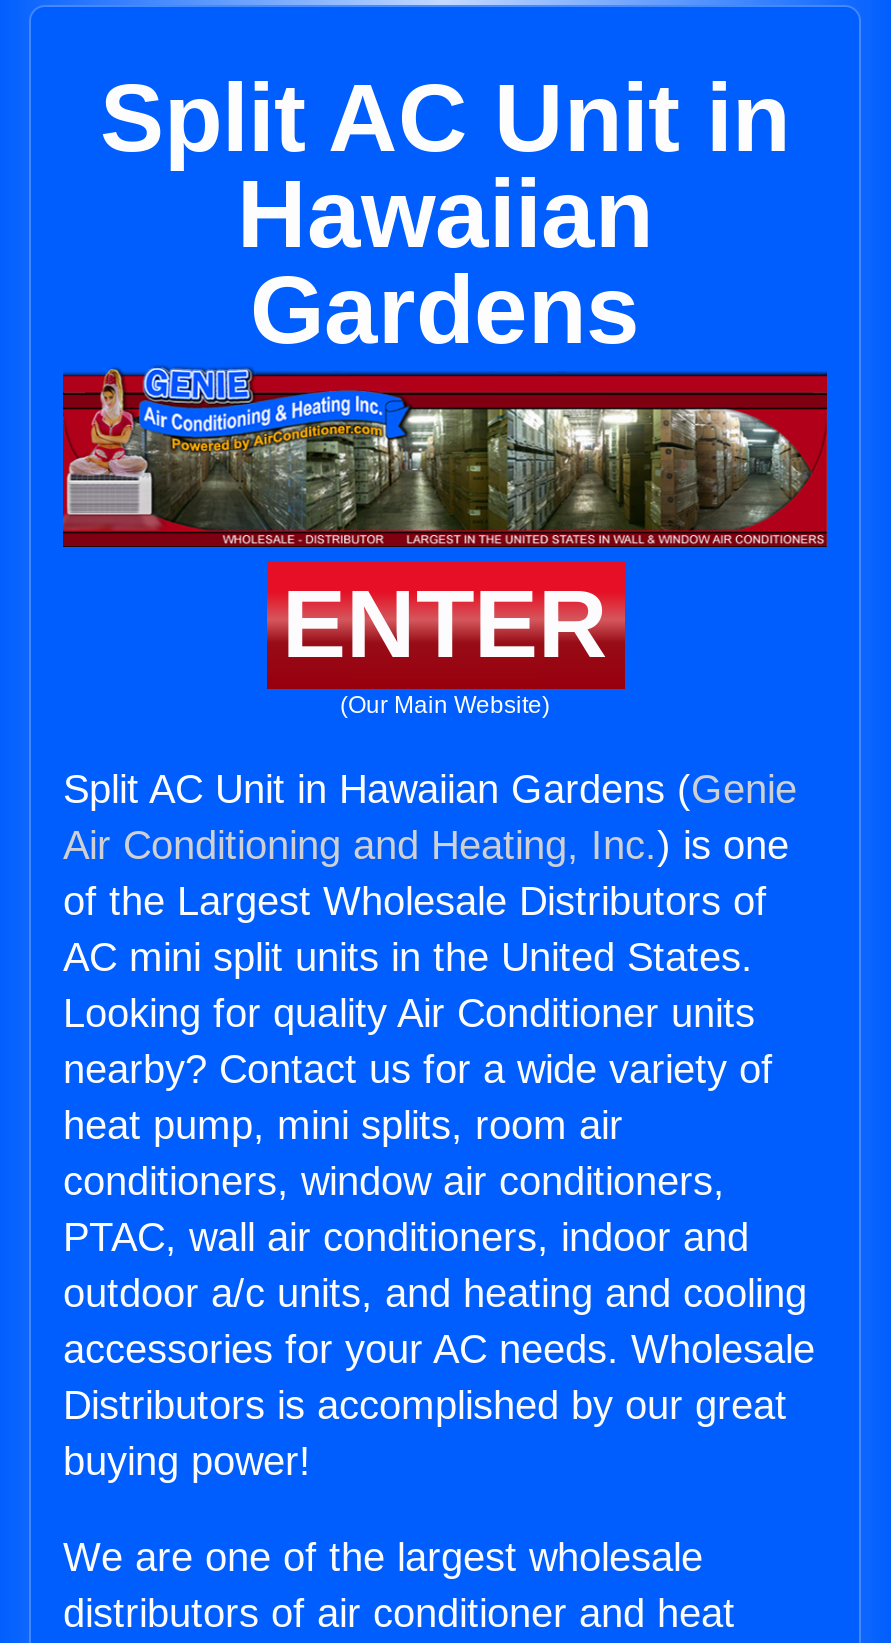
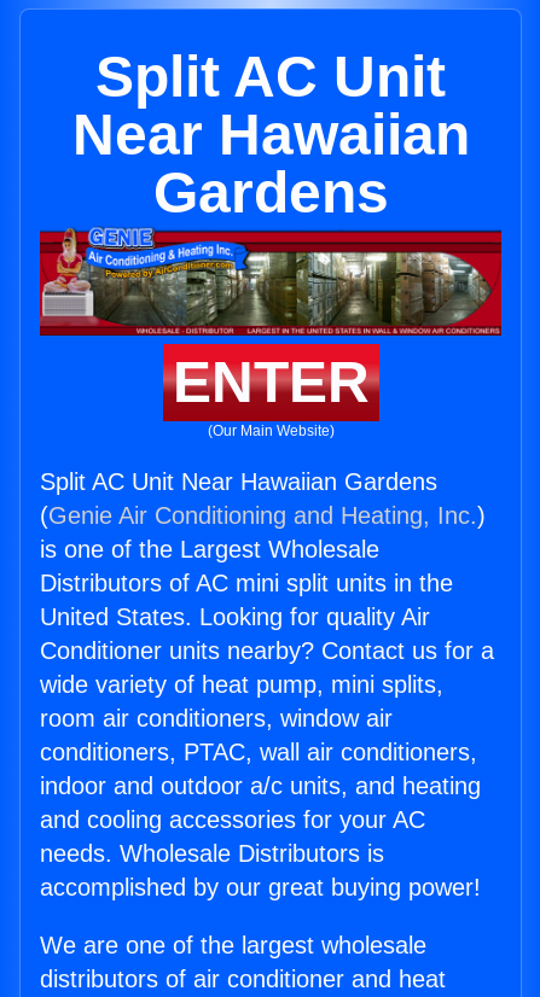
[100,65,790,267] Split AC Unit in | Hawaiian -> [72,45,469,167] Split AC Unit | Near Hawaiian
[63,767,815,1483] Split AC Unit in Hawaiian Gardens (Genie | Air Conditioning and Heating, Inc.) is one | of the Largest Wholesale Distributors of | AC mini split units in the United States. | Looking for quality Air Conditioner units | nearby? Contact us for a wide variety of | heat pump, mini splits, room air | conditioners, window air conditioners, | PTAC, wall air conditioners, indoor and | outdoor a/c units, and heating and cooling | accessories for your AC needs. Wholesale | Distributors is accomplished by our great | buying power! -> [40,468,494,901] Split AC Unit Near Hawaiian Gardens | (Genie Air Conditioning and Heating, Inc.) | is one of the Largest Wholesale | Distributors of AC mini split units in the | United States. Looking for quality Air | Conditioner units nearby? Contact us for a | wide variety of heat pump, mini splits, | room air conditioners, window air | conditioners, PTAC, wall air conditioners, | indoor and outdoor a/c units, and heating | and cooling accessories for your AC | needs. Wholesale Distributors is | accomplished by our great buying power!

